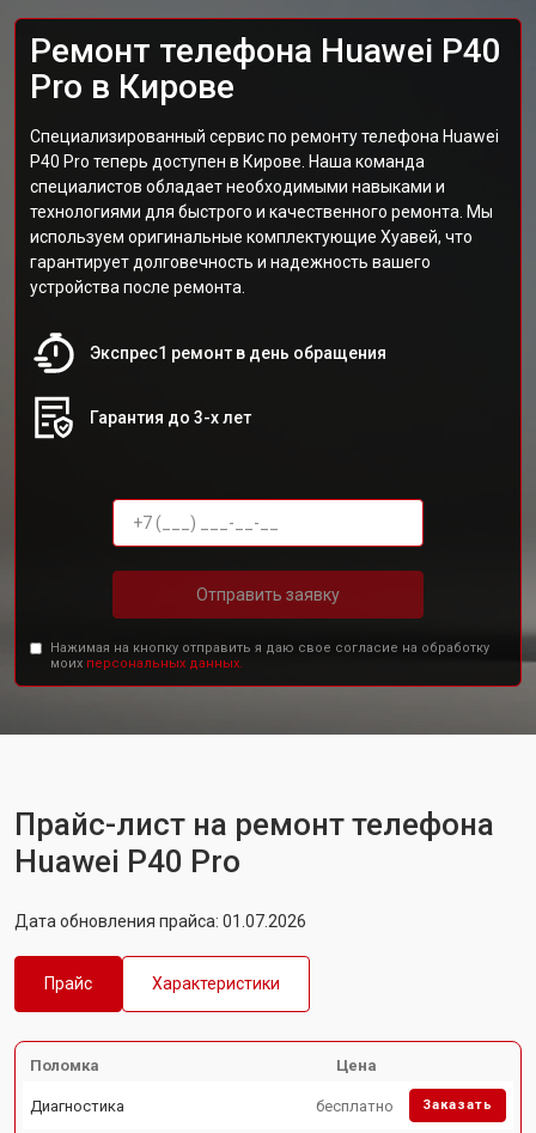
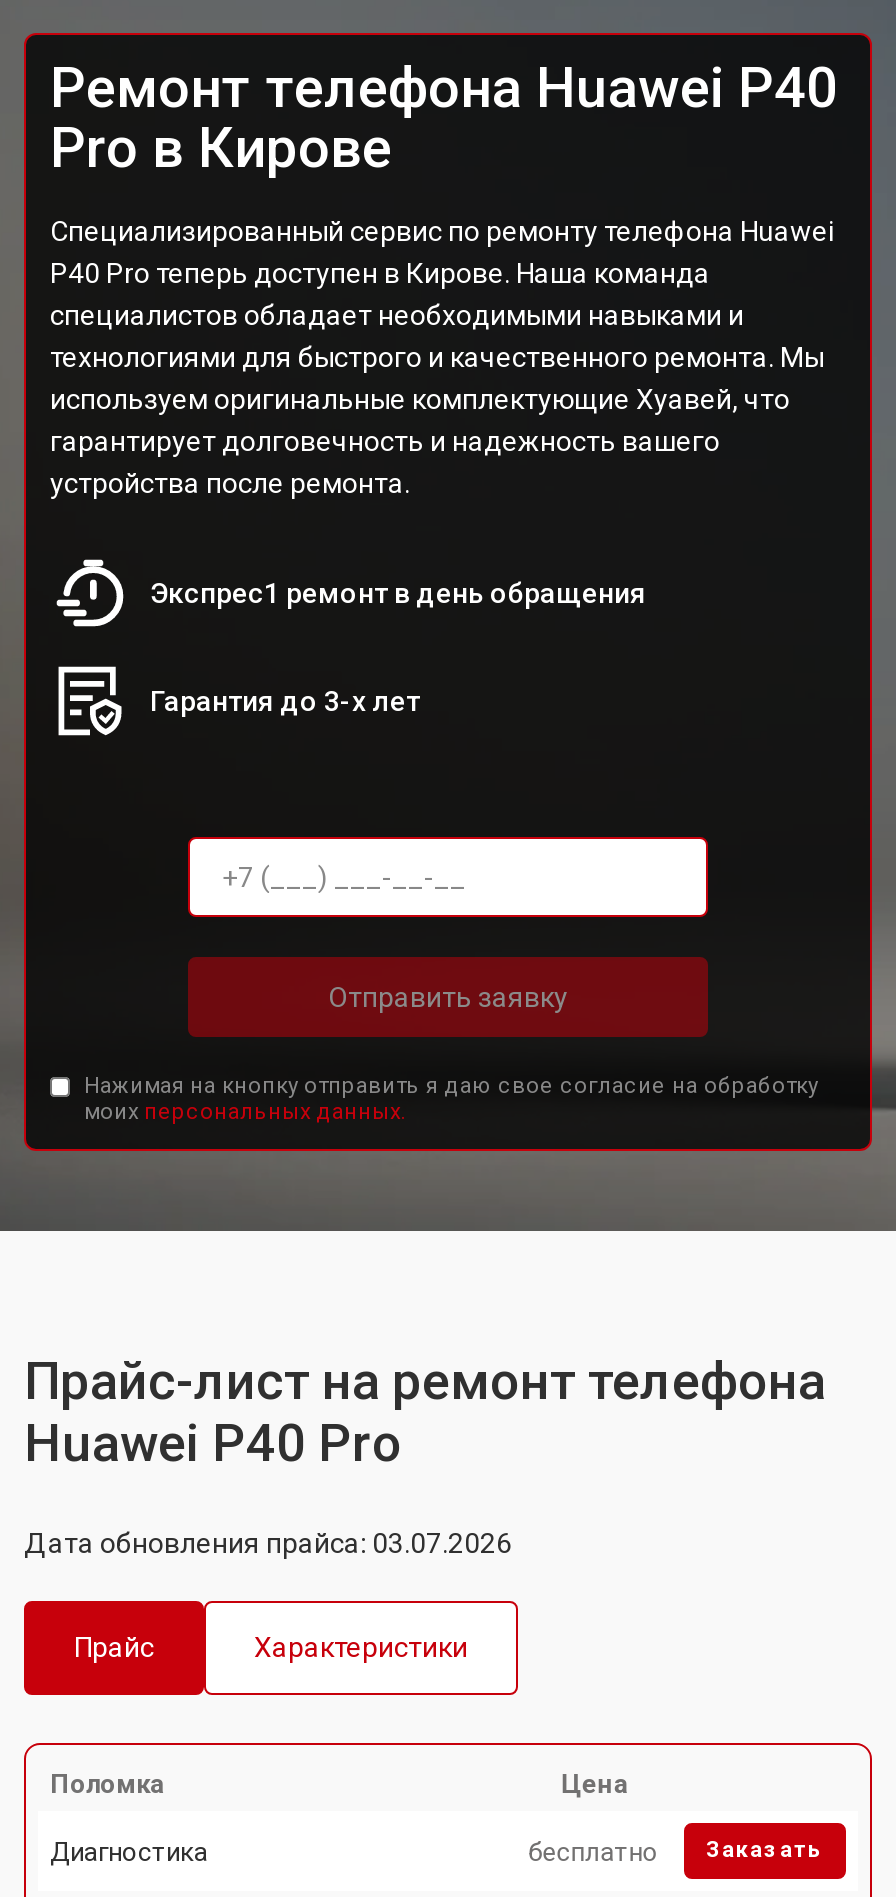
[14,912,306,931] Дата обновления прайса: 01.07.2026 -> [24,1527,512,1559] Дата обновления прайса: 03.07.2026

